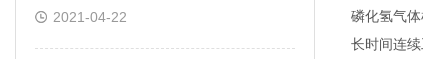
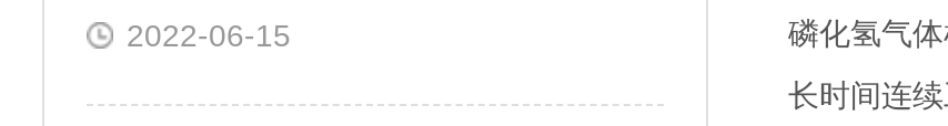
[53,9,127,25] 2021-04-22 -> [127,18,291,53] 2022-06-15

